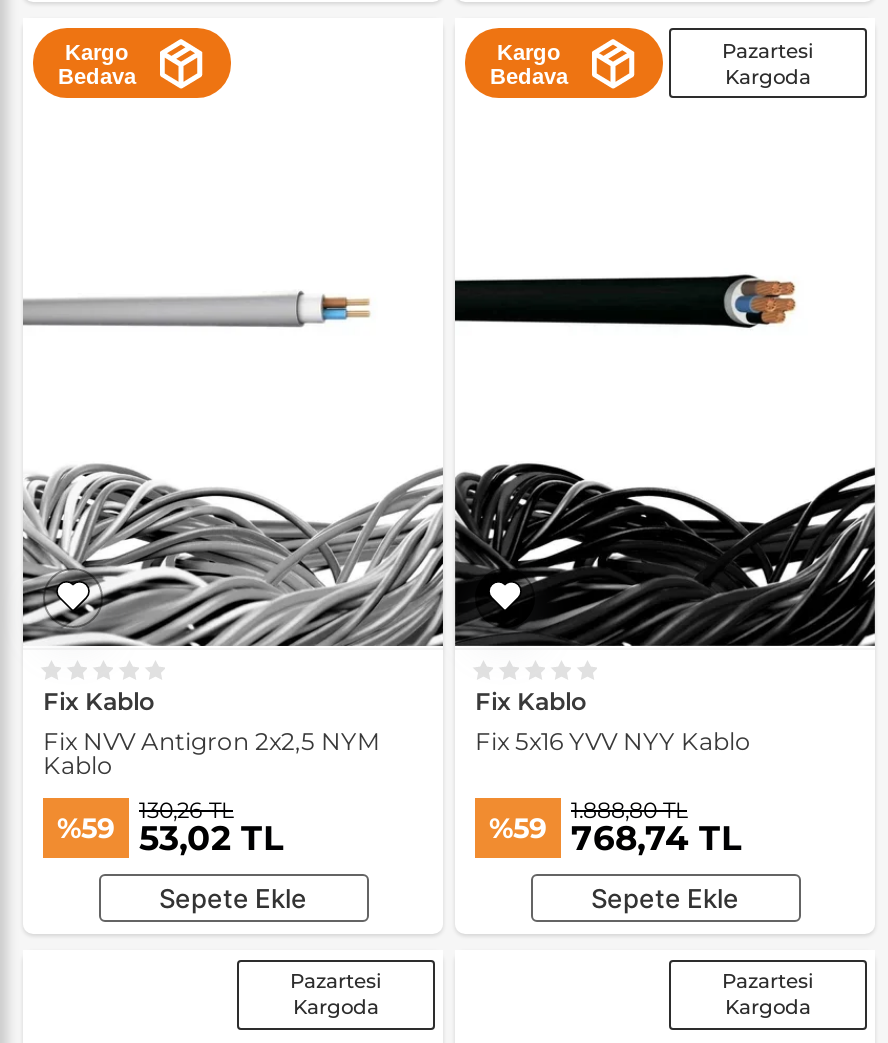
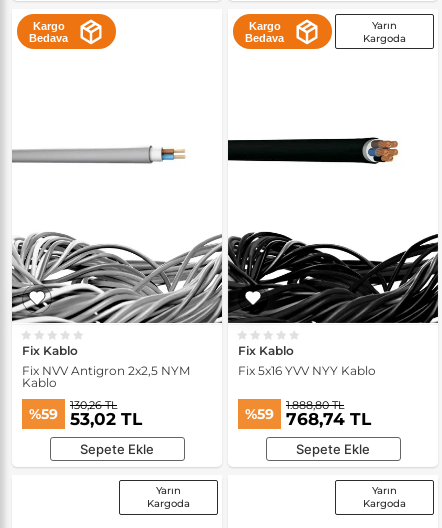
[722,37,814,63] Pazartesi -> [372,18,397,31] Yarın
[290,968,382,994] Pazartesi -> [156,484,181,497] Yarın
[722,968,814,994] Pazartesi -> [372,484,397,497] Yarın

